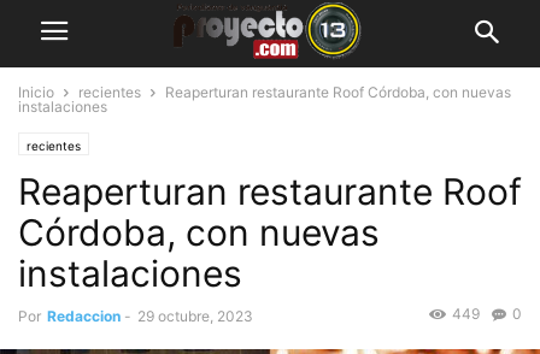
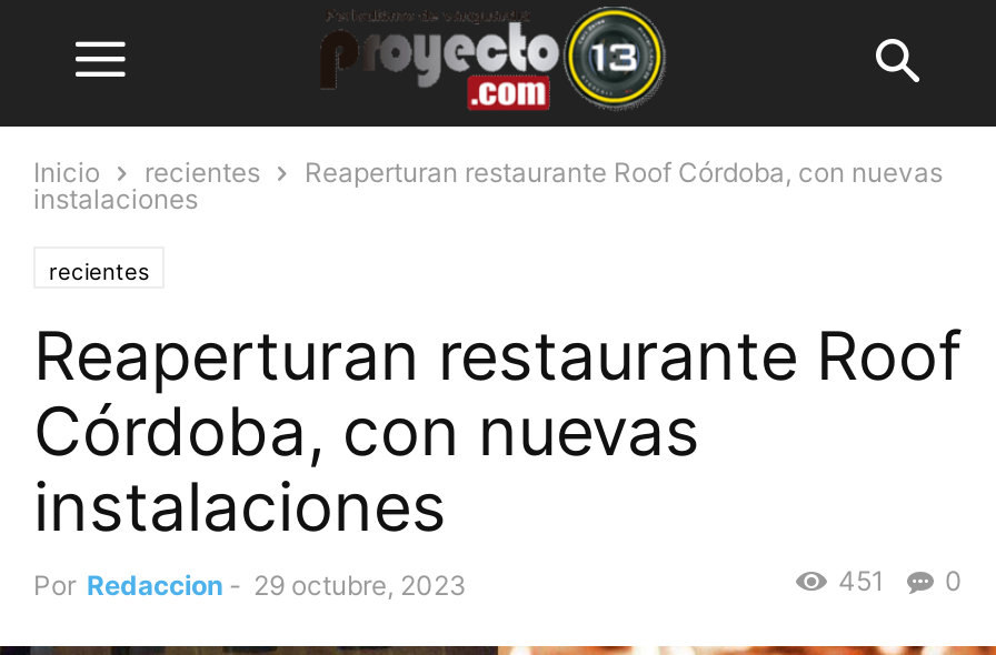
[452,305,522,323] 449 0 -> [838,564,963,597] 451 0

